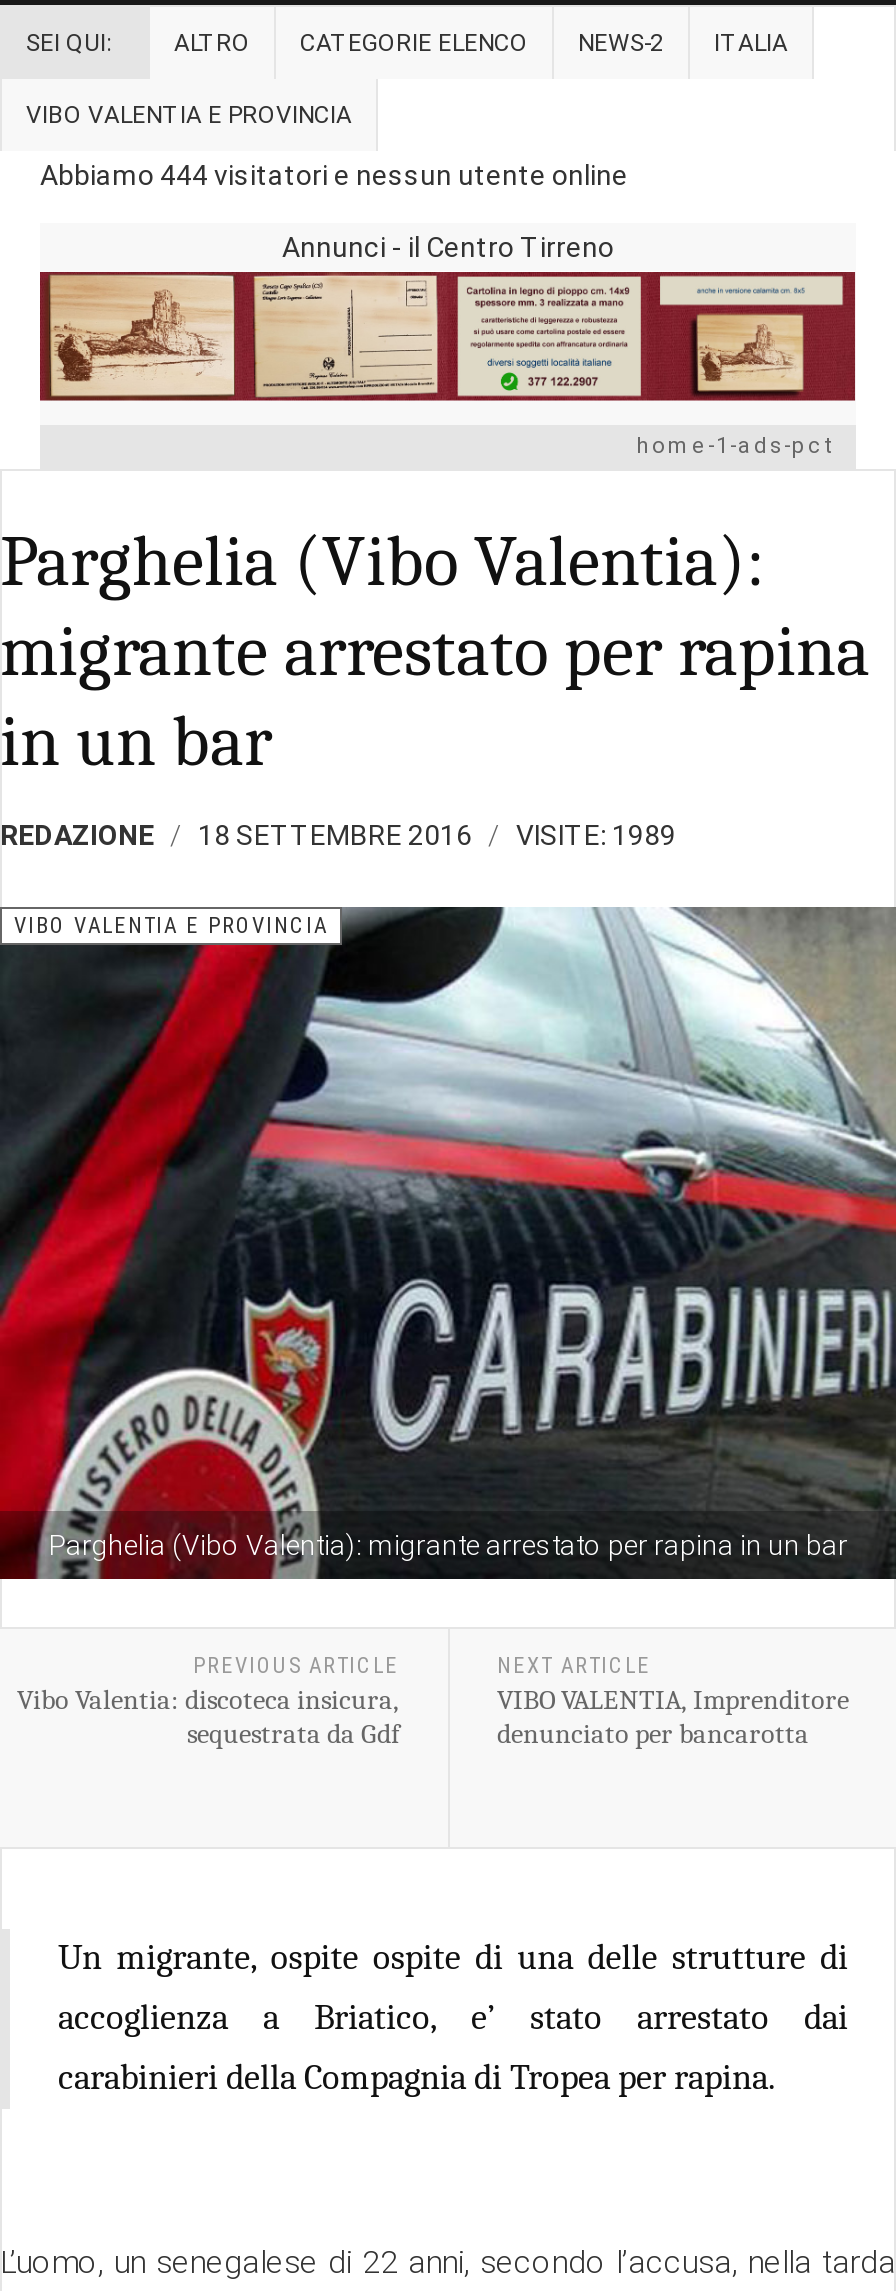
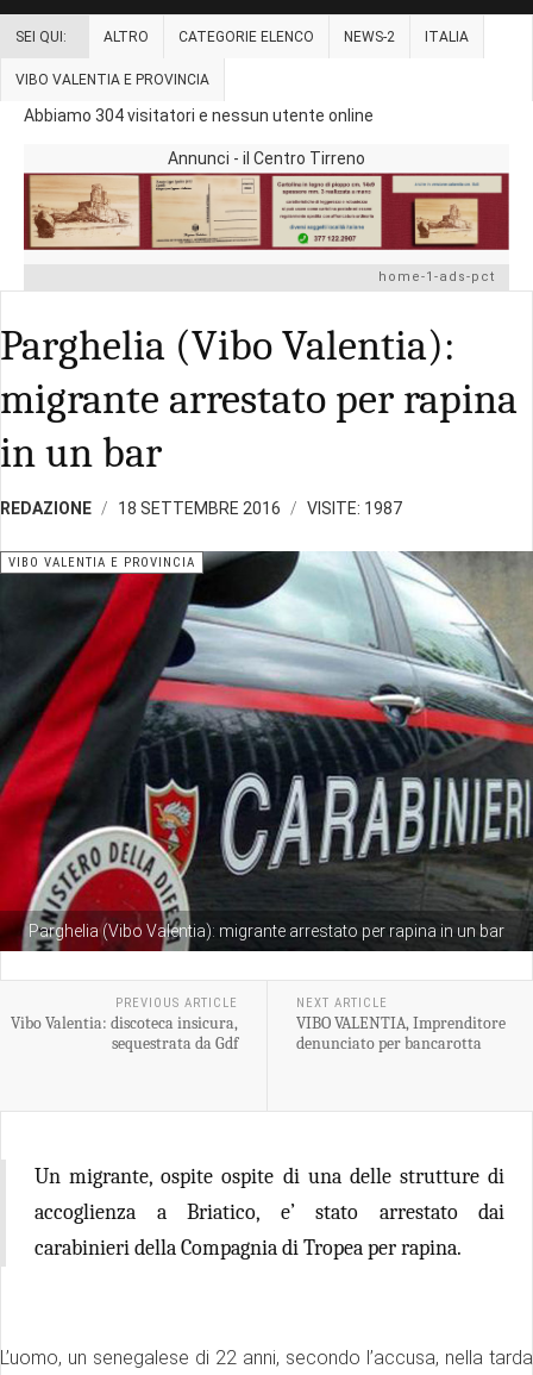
[40,160,628,192] Abbiamo 444 visitatori e nessun utente online -> [24,106,374,125] Abbiamo 304 visitatori e nessun utente online
[0,818,676,850] REDAZIONE 18 SETTEMBRE 2016 VISITE: 1989 -> [0,498,402,517] REDAZIONE 18 SETTEMBRE 2016 VISITE: 1987

